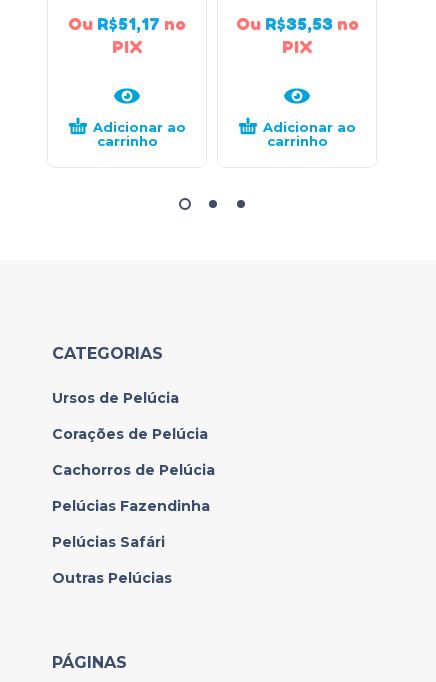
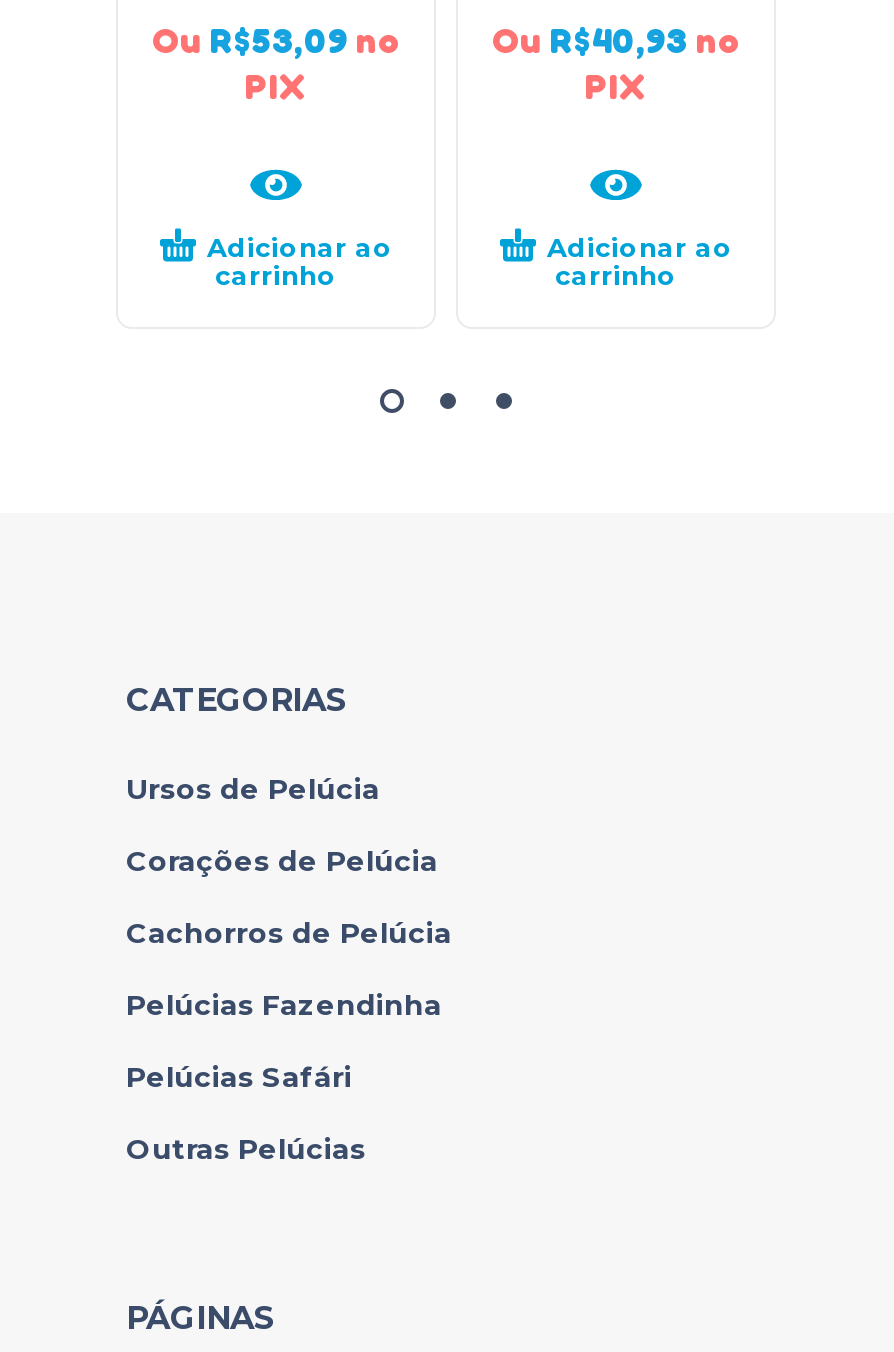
[68,12,186,34] Ou R$51,17 no -> [152,16,400,60] Ou R$53,09 no
[235,12,358,34] Ou R$35,53 no -> [492,16,740,60] Ou R$40,93 no

